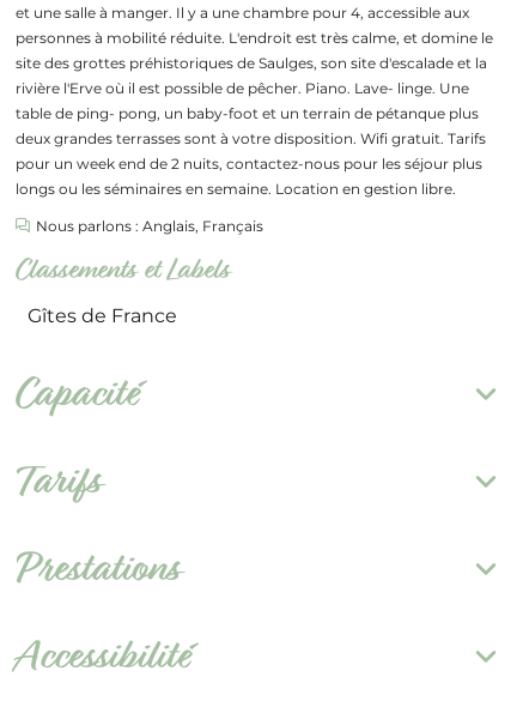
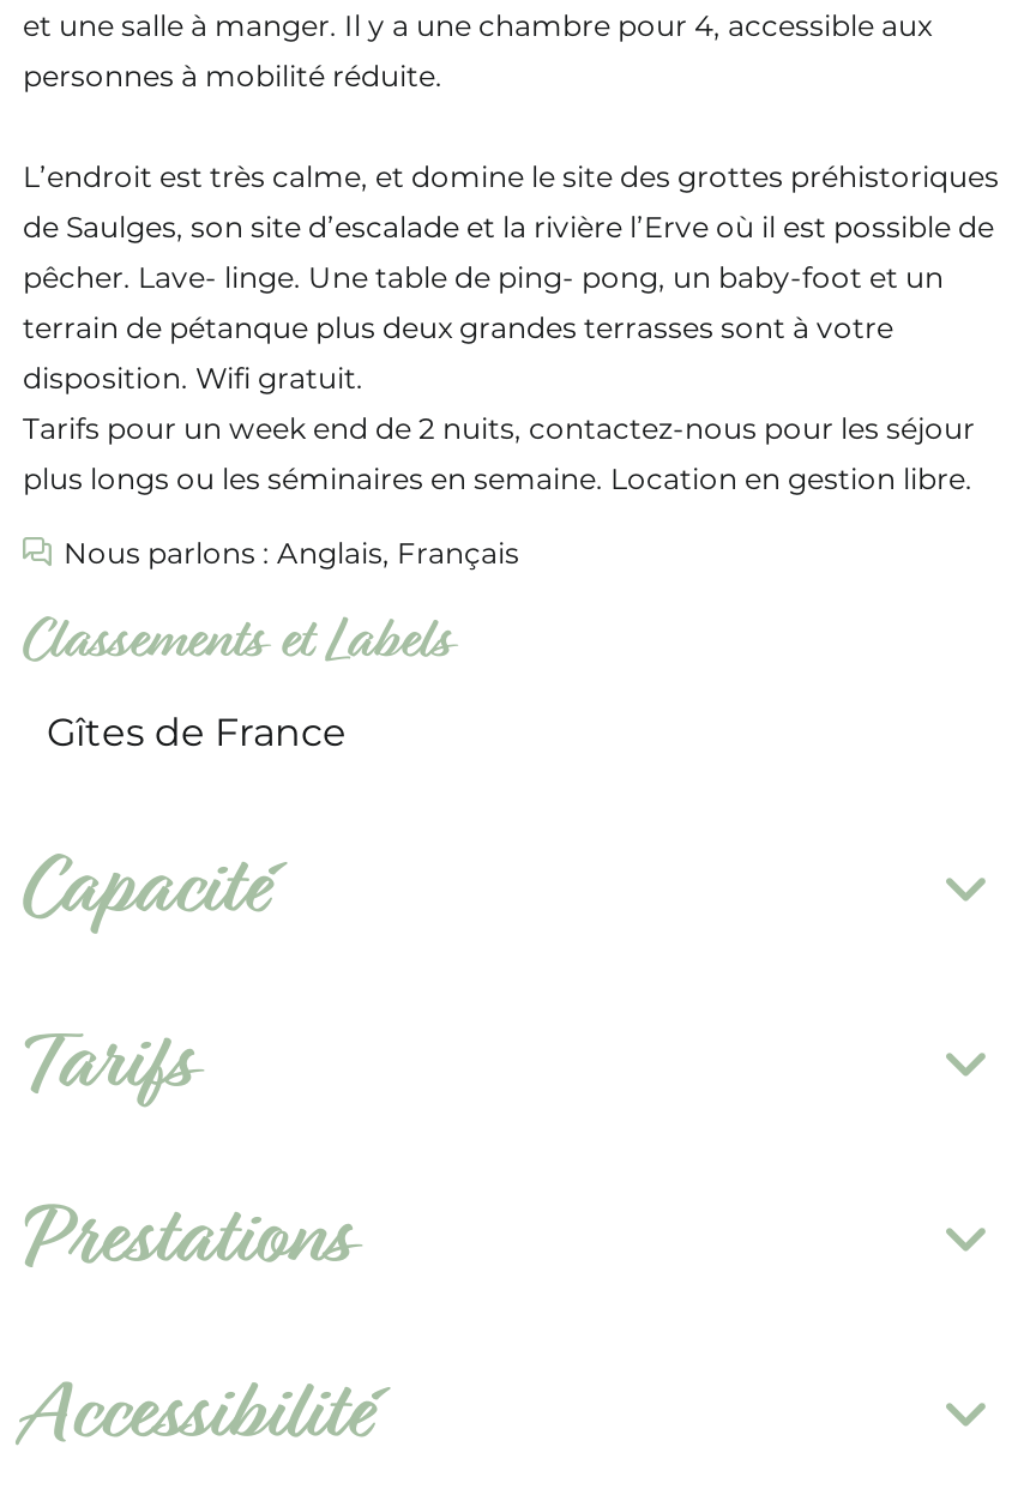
[16,29,493,198] personnes à mobilité réduite. L'endroit est très calme, et domine le | site des grottes préhistoriques de Saulges, son site d'escalade et la | rivière l'Erve où il est possible de pêcher. Piano. Lave- linge. Une | table de ping- pong, un baby-foot et un terrain de pétanque plus | deux grandes terrasses sont à votre disposition. Wifi gratuit. Tarifs | pour un week end de 2 nuits, contactez-nous pour les séjour plus | longs ou les séminaires en semaine. Location en gestion libre. -> [23,58,999,496] personnes à mobilité réduite. | L’endroit est très calme, et domine le site des grottes préhistoriques | de Saulges, son site d’escalade et la rivière l’Erve où il est possible de | pêcher. Lave- linge. Une table de ping- pong, un baby-foot et un | terrain de pétanque plus deux grandes terrasses sont à votre | disposition. Wifi gratuit. | Tarifs pour un week end de 2 nuits, contactez-nous pour les séjour | plus longs ou les séminaires en semaine. Location en gestion libre.

